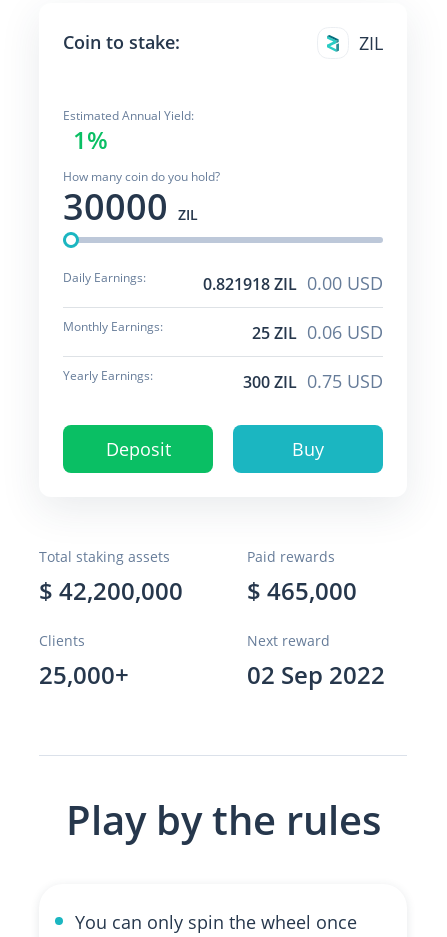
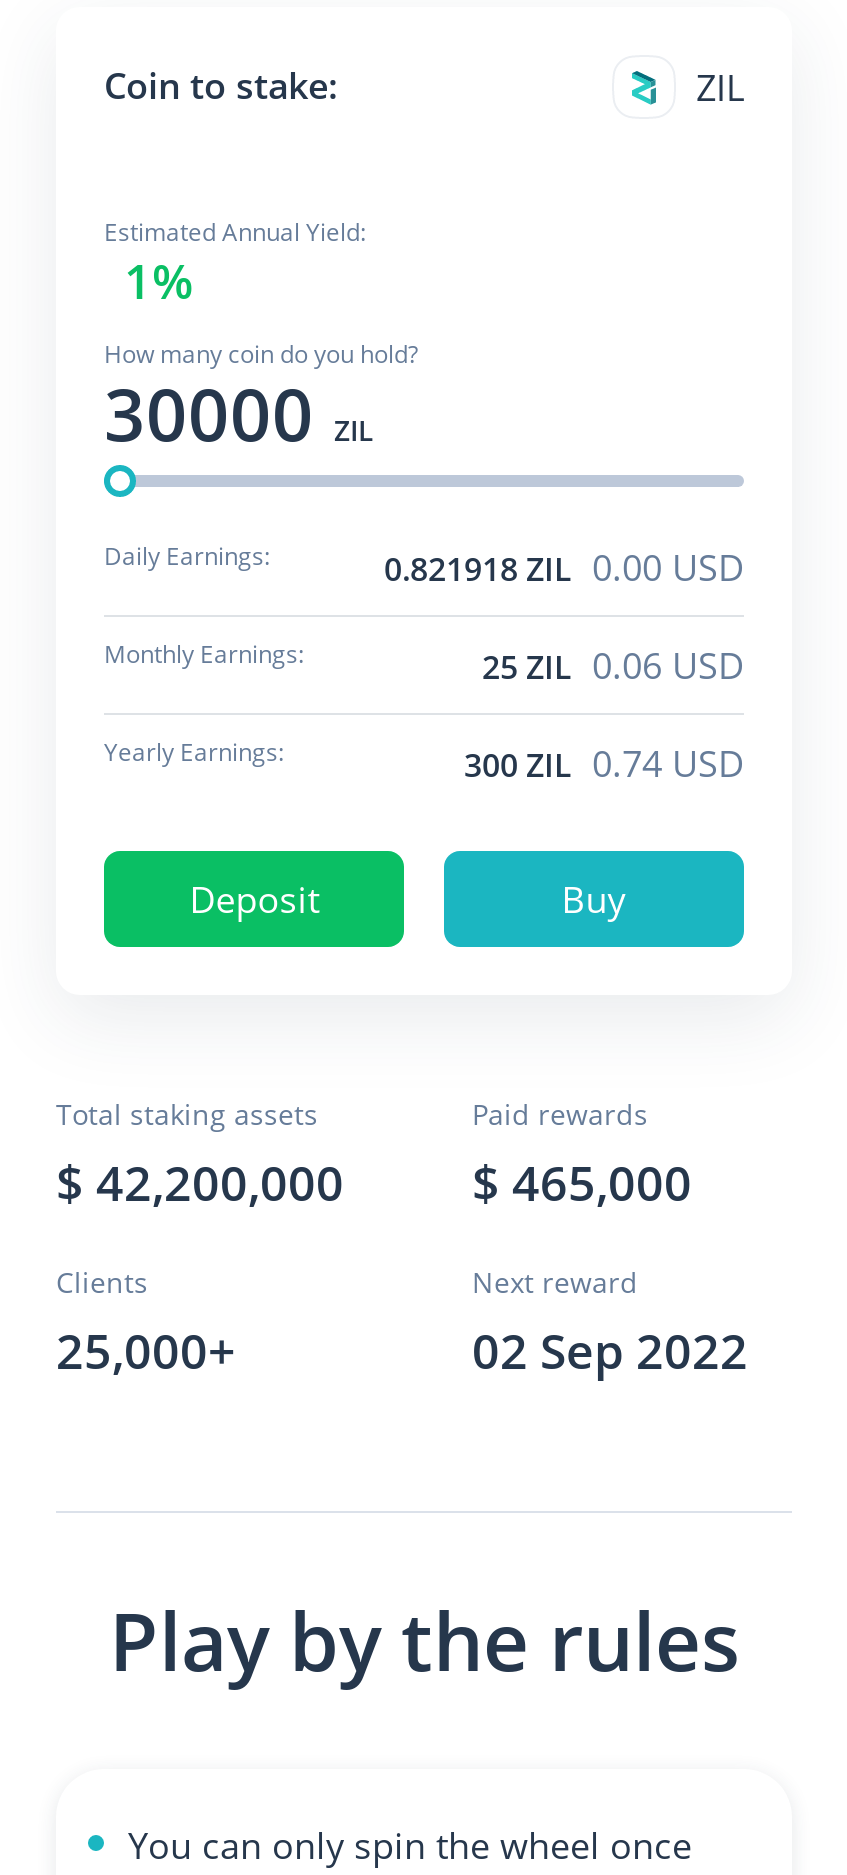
[243,369,383,393] 300 ZIL 0.75 USD -> [464,739,744,787] 300 ZIL 0.74 USD

